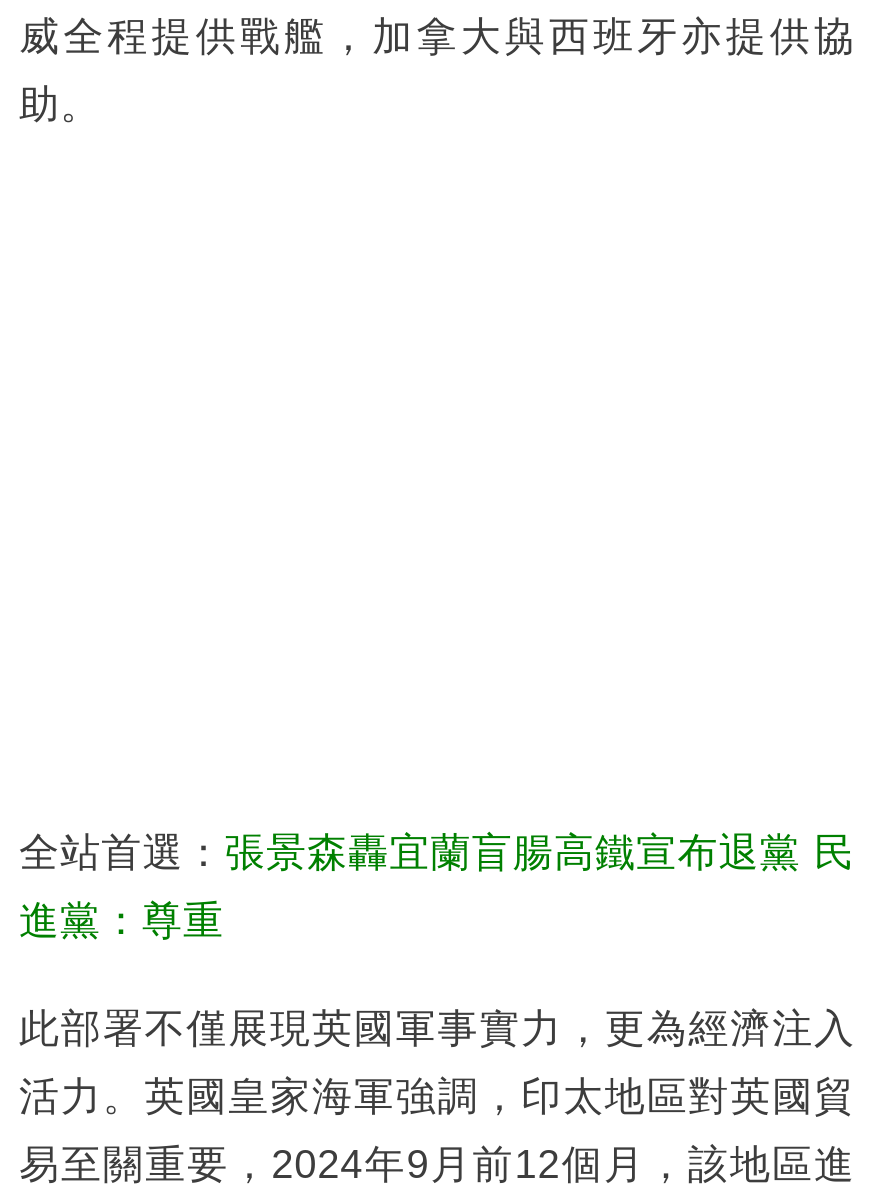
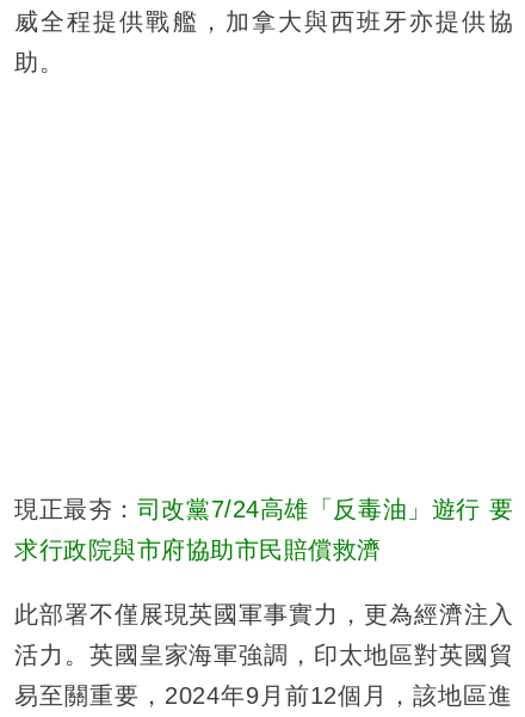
[19,829,855,873] 全站首選：張景森轟宜蘭盲腸高鐵宣布退黨 民 -> [14,496,513,522] 現正最夯：司改黨7/24高雄「反毒油」遊行 要
[19,897,224,941] 進黨：尊重 -> [14,536,381,562] 求行政院與市府協助市民賠償救濟

